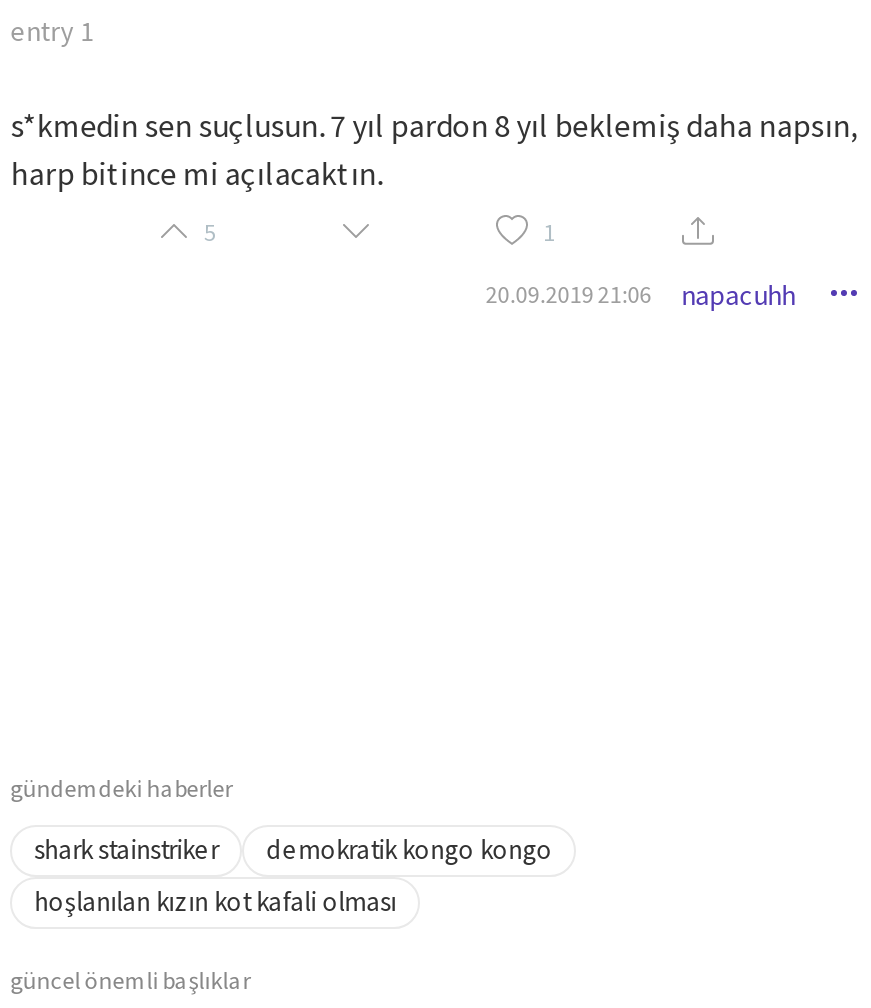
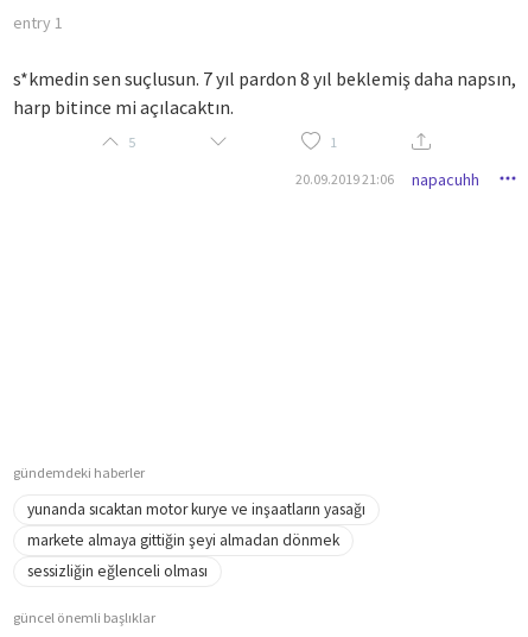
[34,833,552,919] shark stainstriker | demokratik kongo kongo | hoşlanılan kızın kot kafali olması -> [28,499,366,581] yunanda sıcaktan motor kurye ve inşaatların yasağı | markete almaya gittiğin şeyi almadan dönmek | sessizliğin eğlenceli olması

